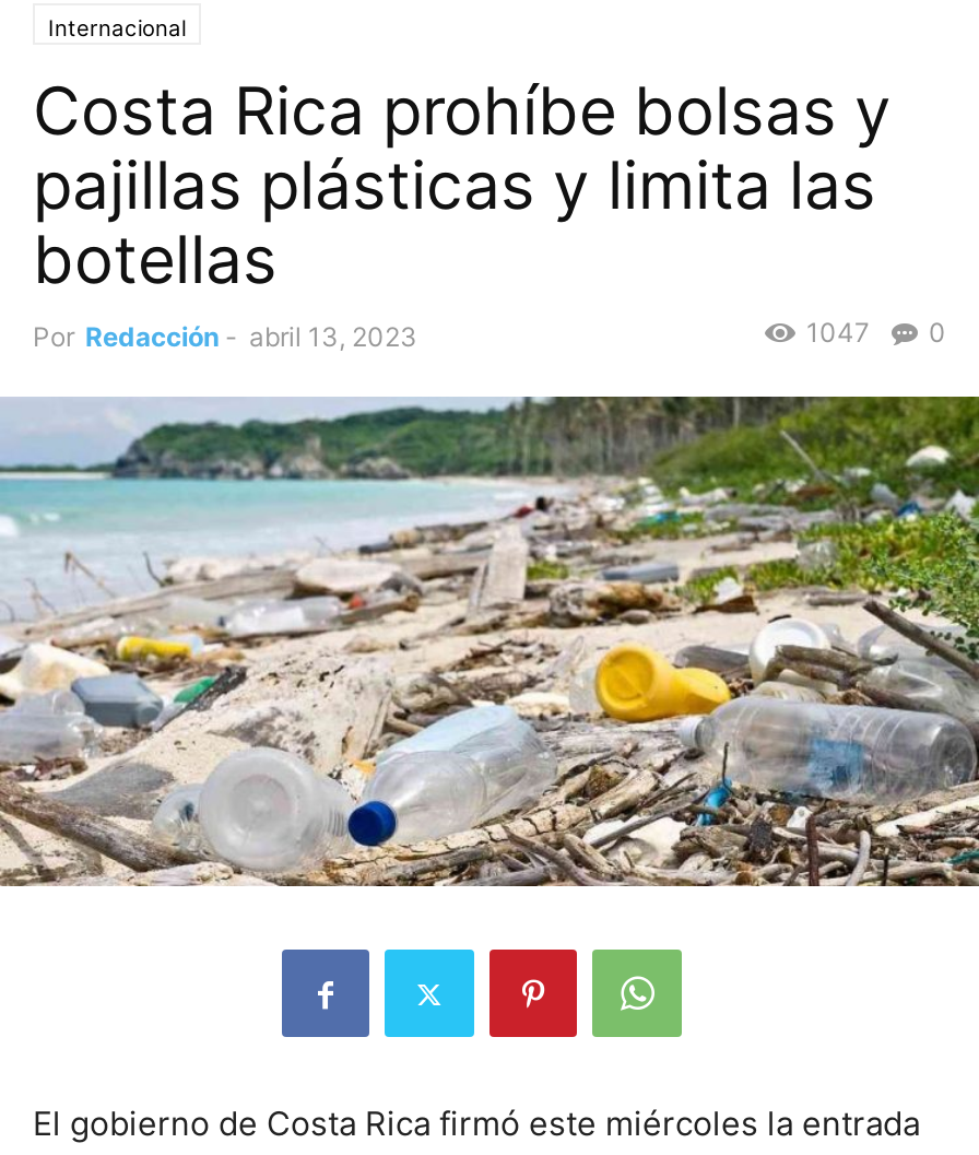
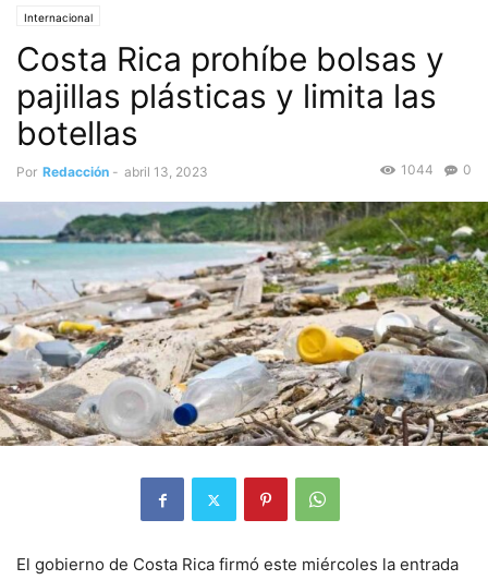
[806,316,946,349] 1047 0 -> [401,161,472,178] 1044 0

